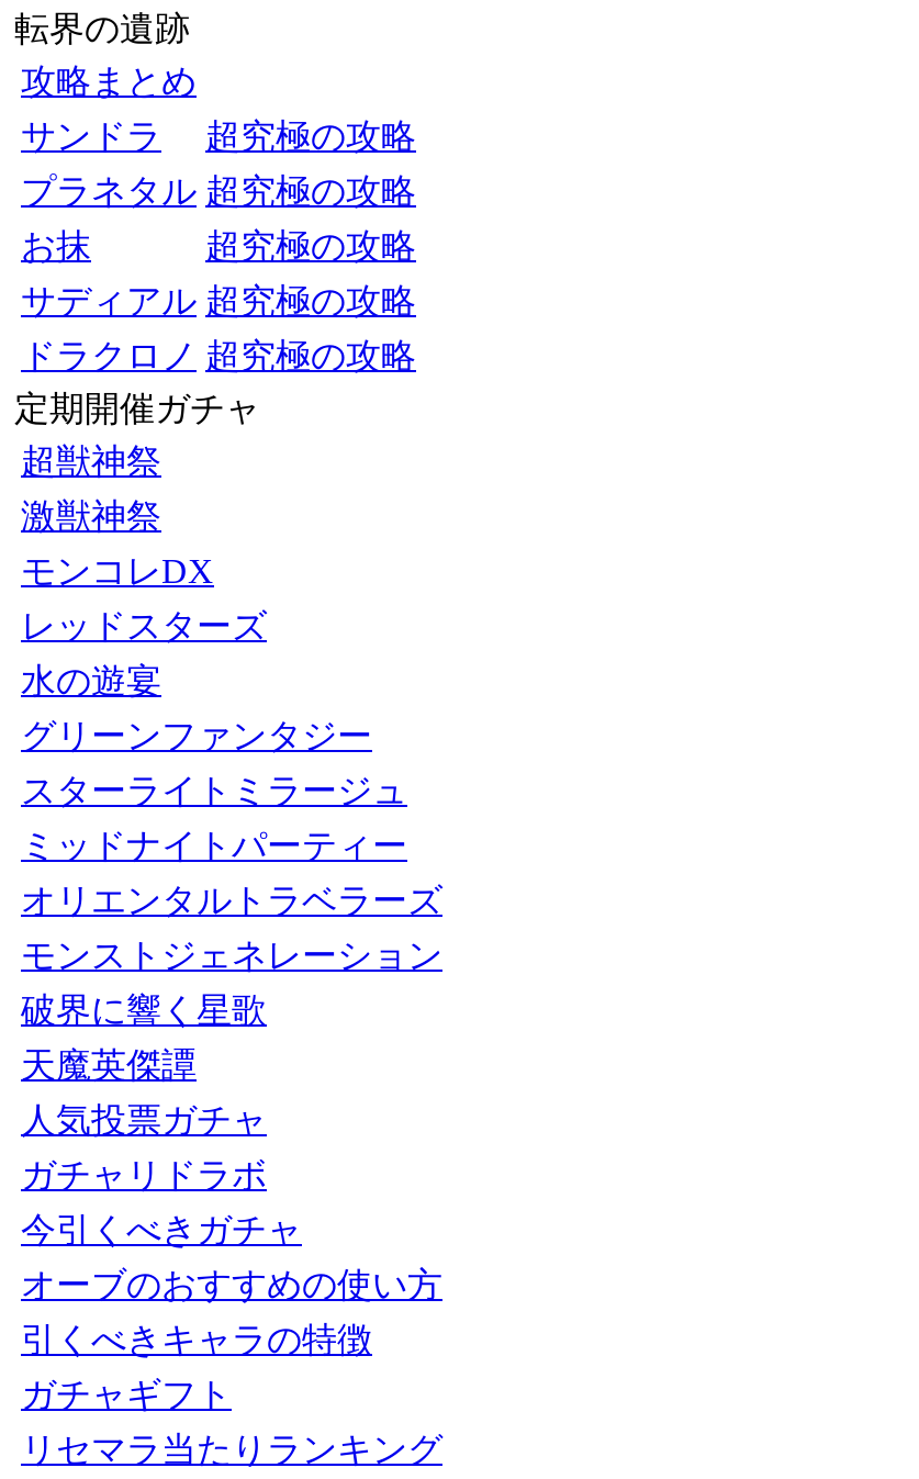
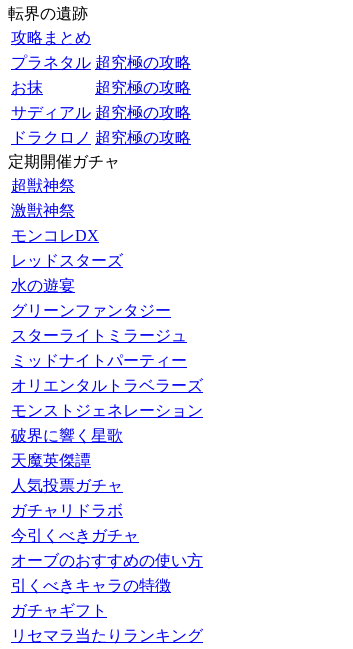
[21,117,416,155] サンドラ | 超究極の攻略 -> none

